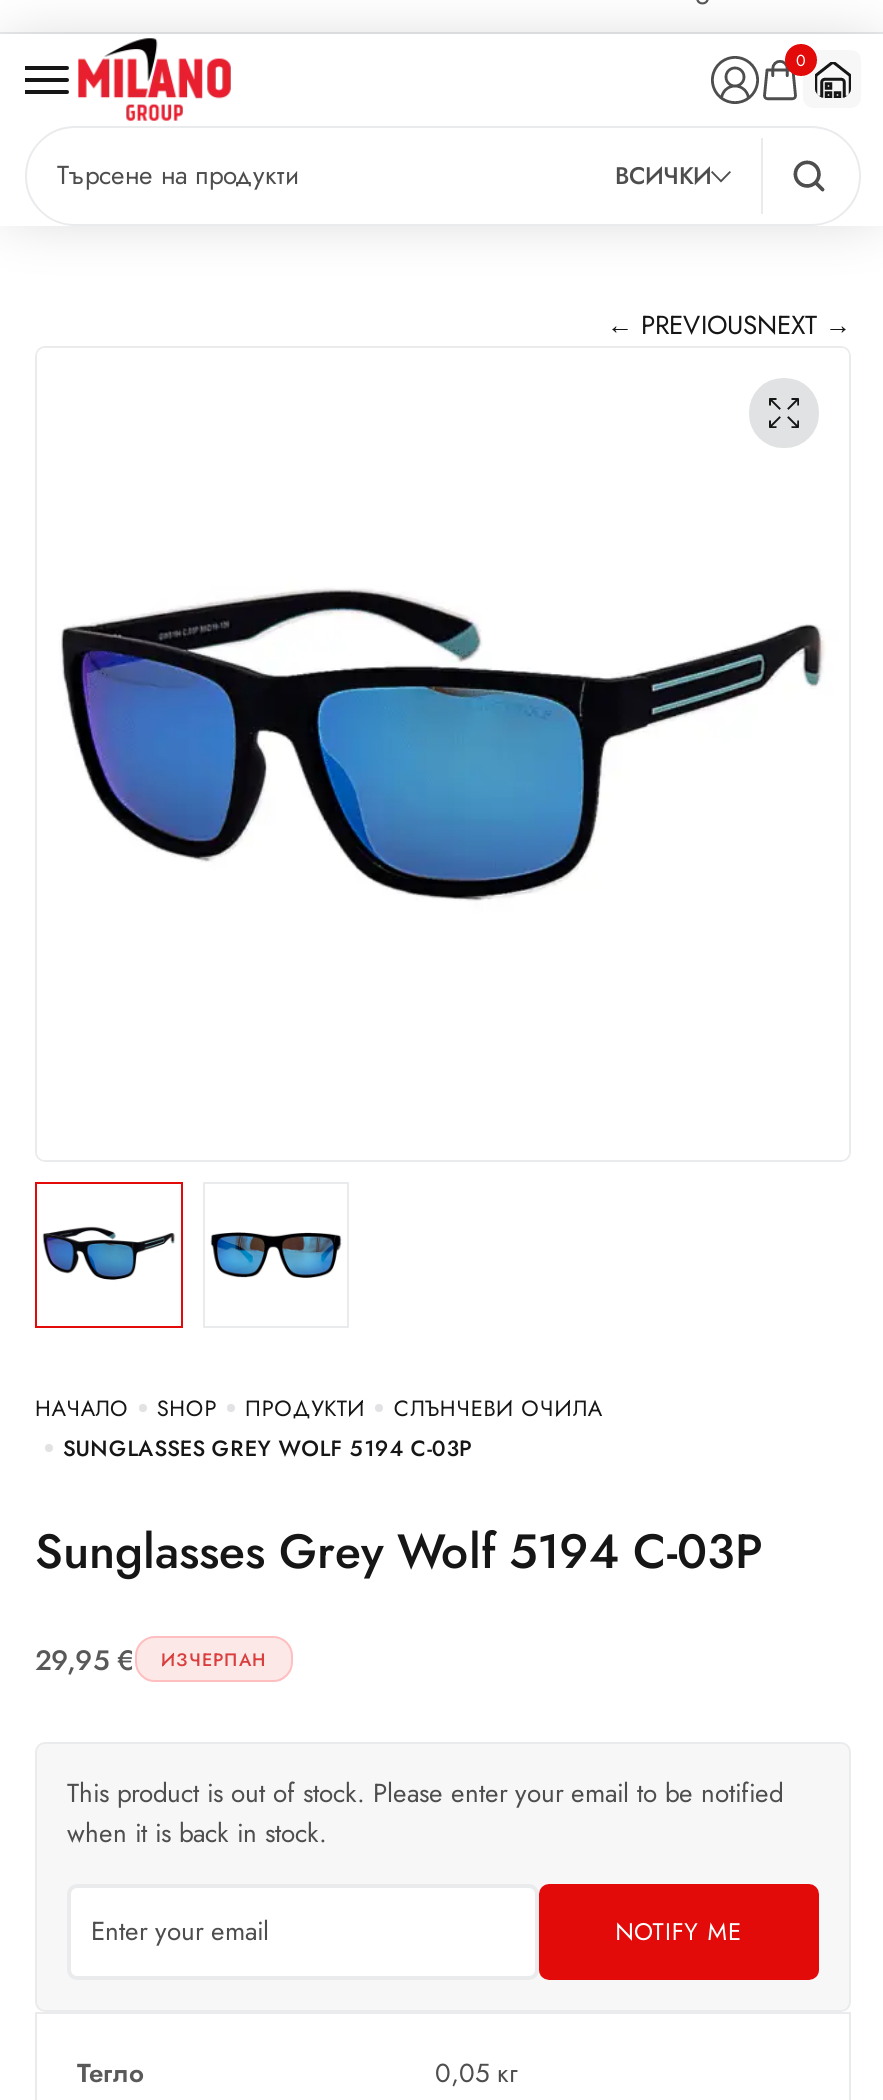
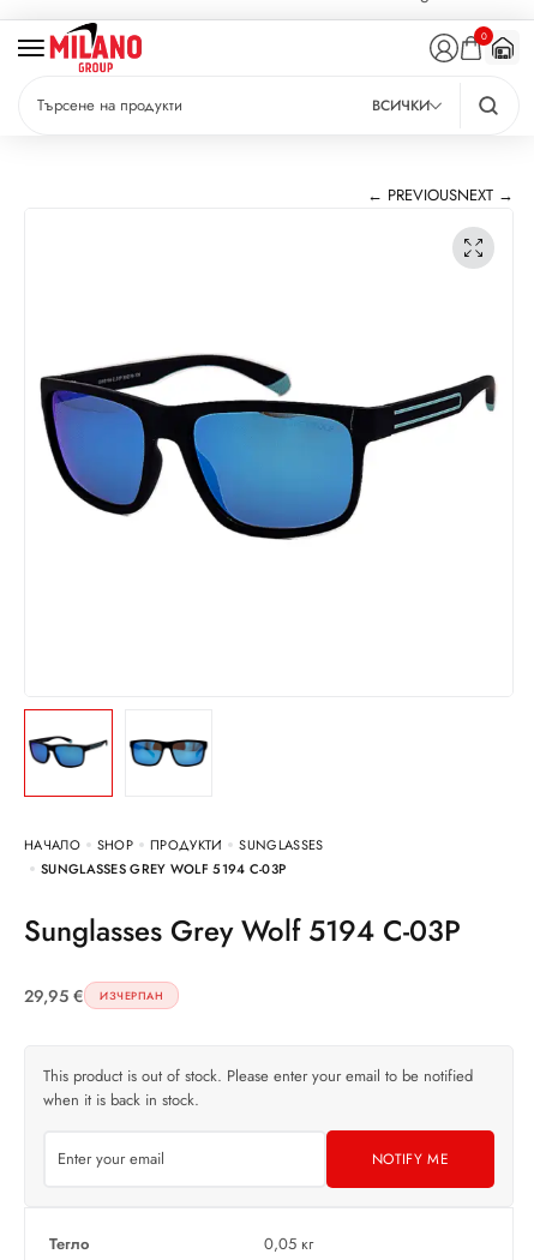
[394,1393,602,1425] СЛЪНЧЕВИ ОЧИЛА -> [239,836,323,855] SUNGLASSES

